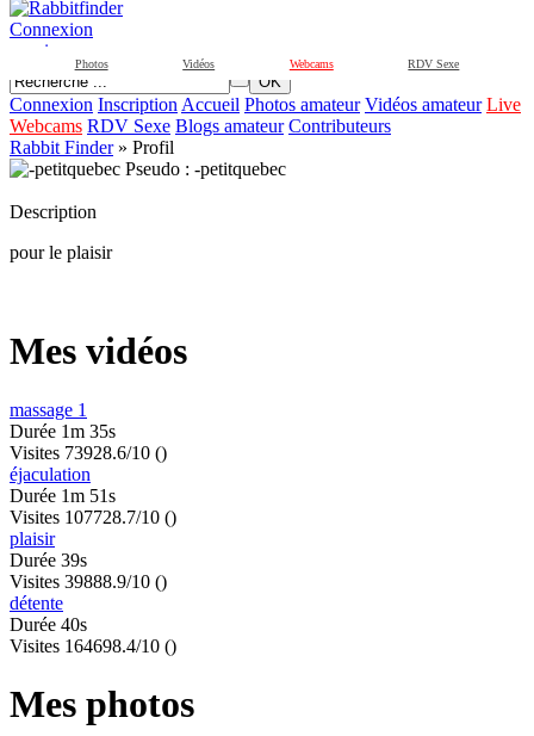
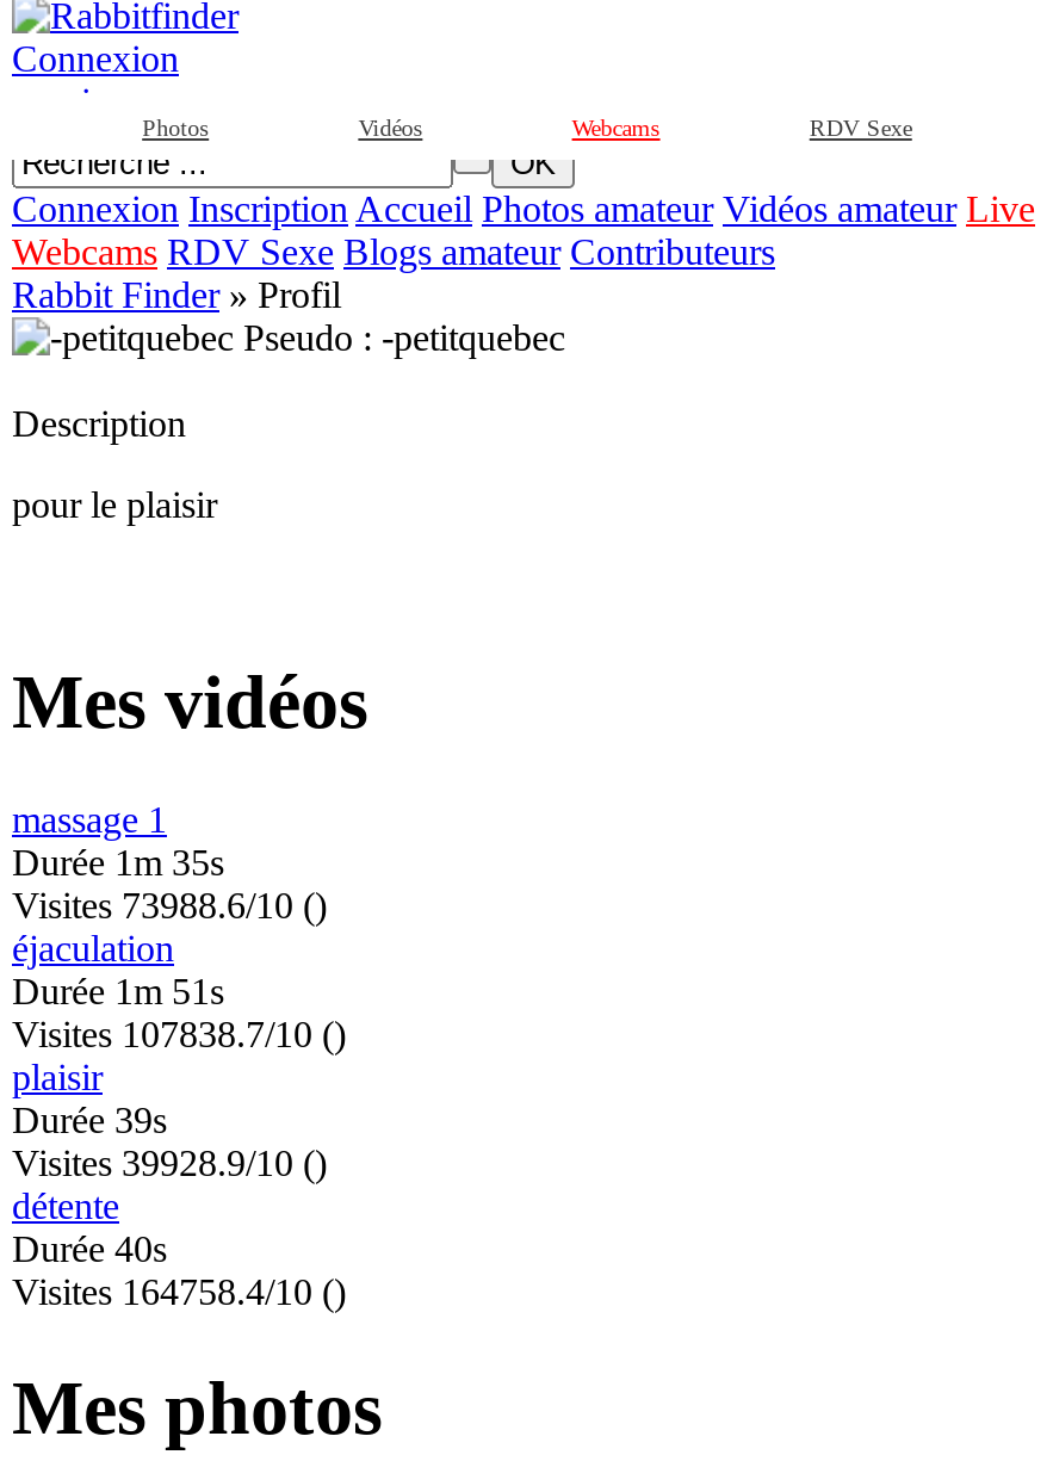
[10,442,167,463] Visites 73928.6/10 () -> [12,885,327,925] Visites 73988.6/10 ()
[10,507,176,527] Visites 107728.7/10 () -> [12,1014,346,1054] Visites 107838.7/10 ()
[10,571,167,592] Visites 39888.9/10 () -> [12,1142,327,1183] Visites 39928.9/10 ()
[10,636,176,656] Visites 164698.4/10 () -> [12,1271,346,1312] Visites 164758.4/10 ()

